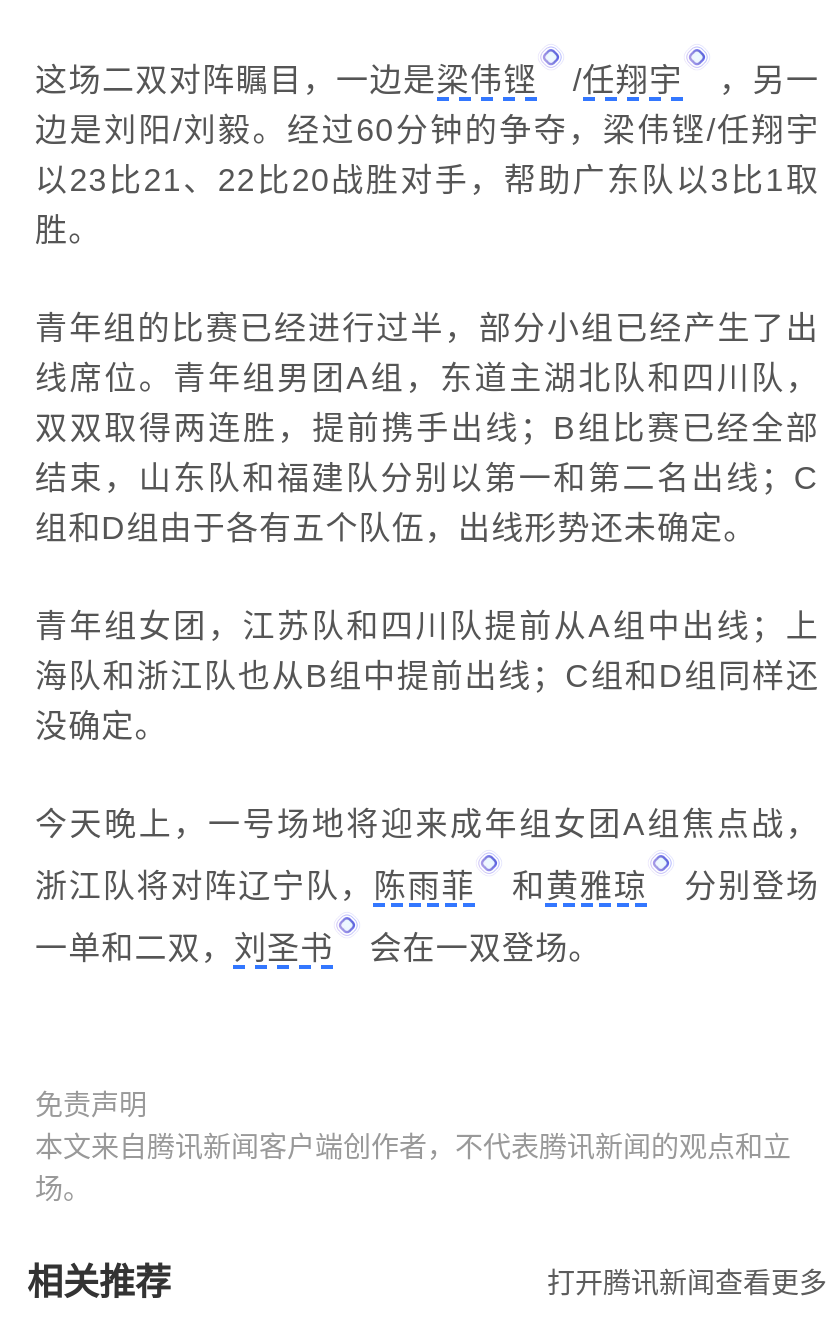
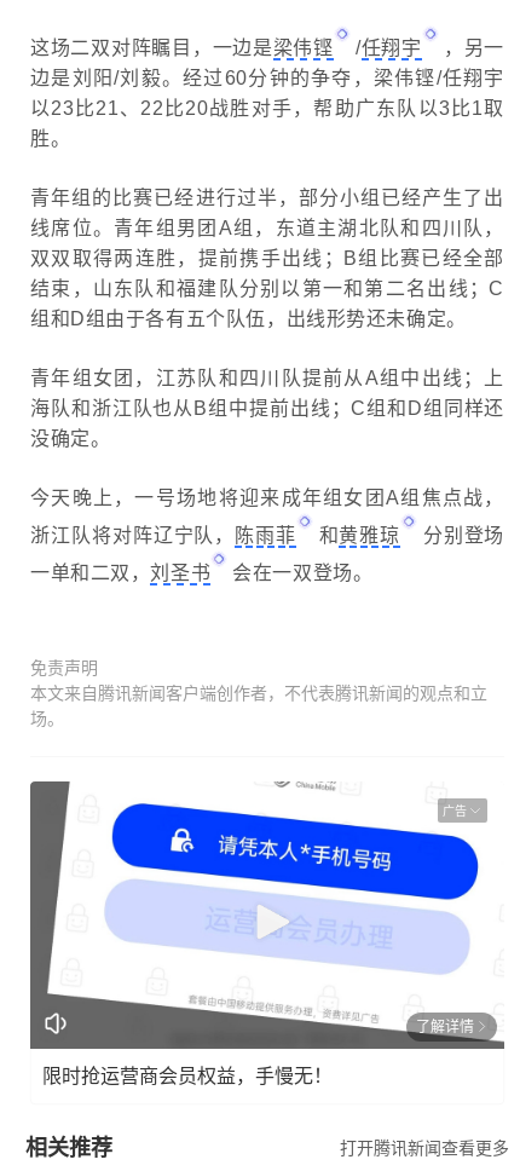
none -> [29,781,505,1050] [image] | 广告
none -> [42,1018,474,1086] 了解详情 | 限时抢运营商会员权益，手慢无！

